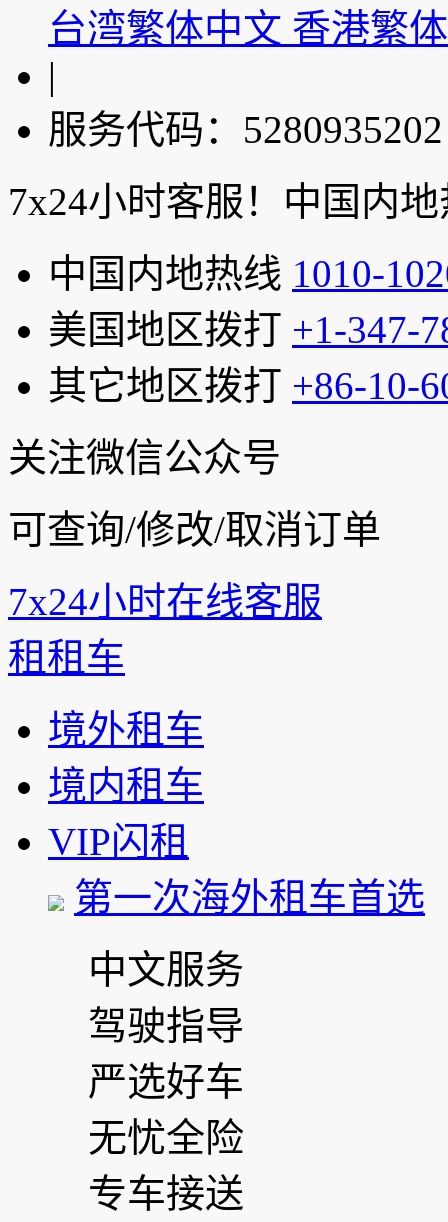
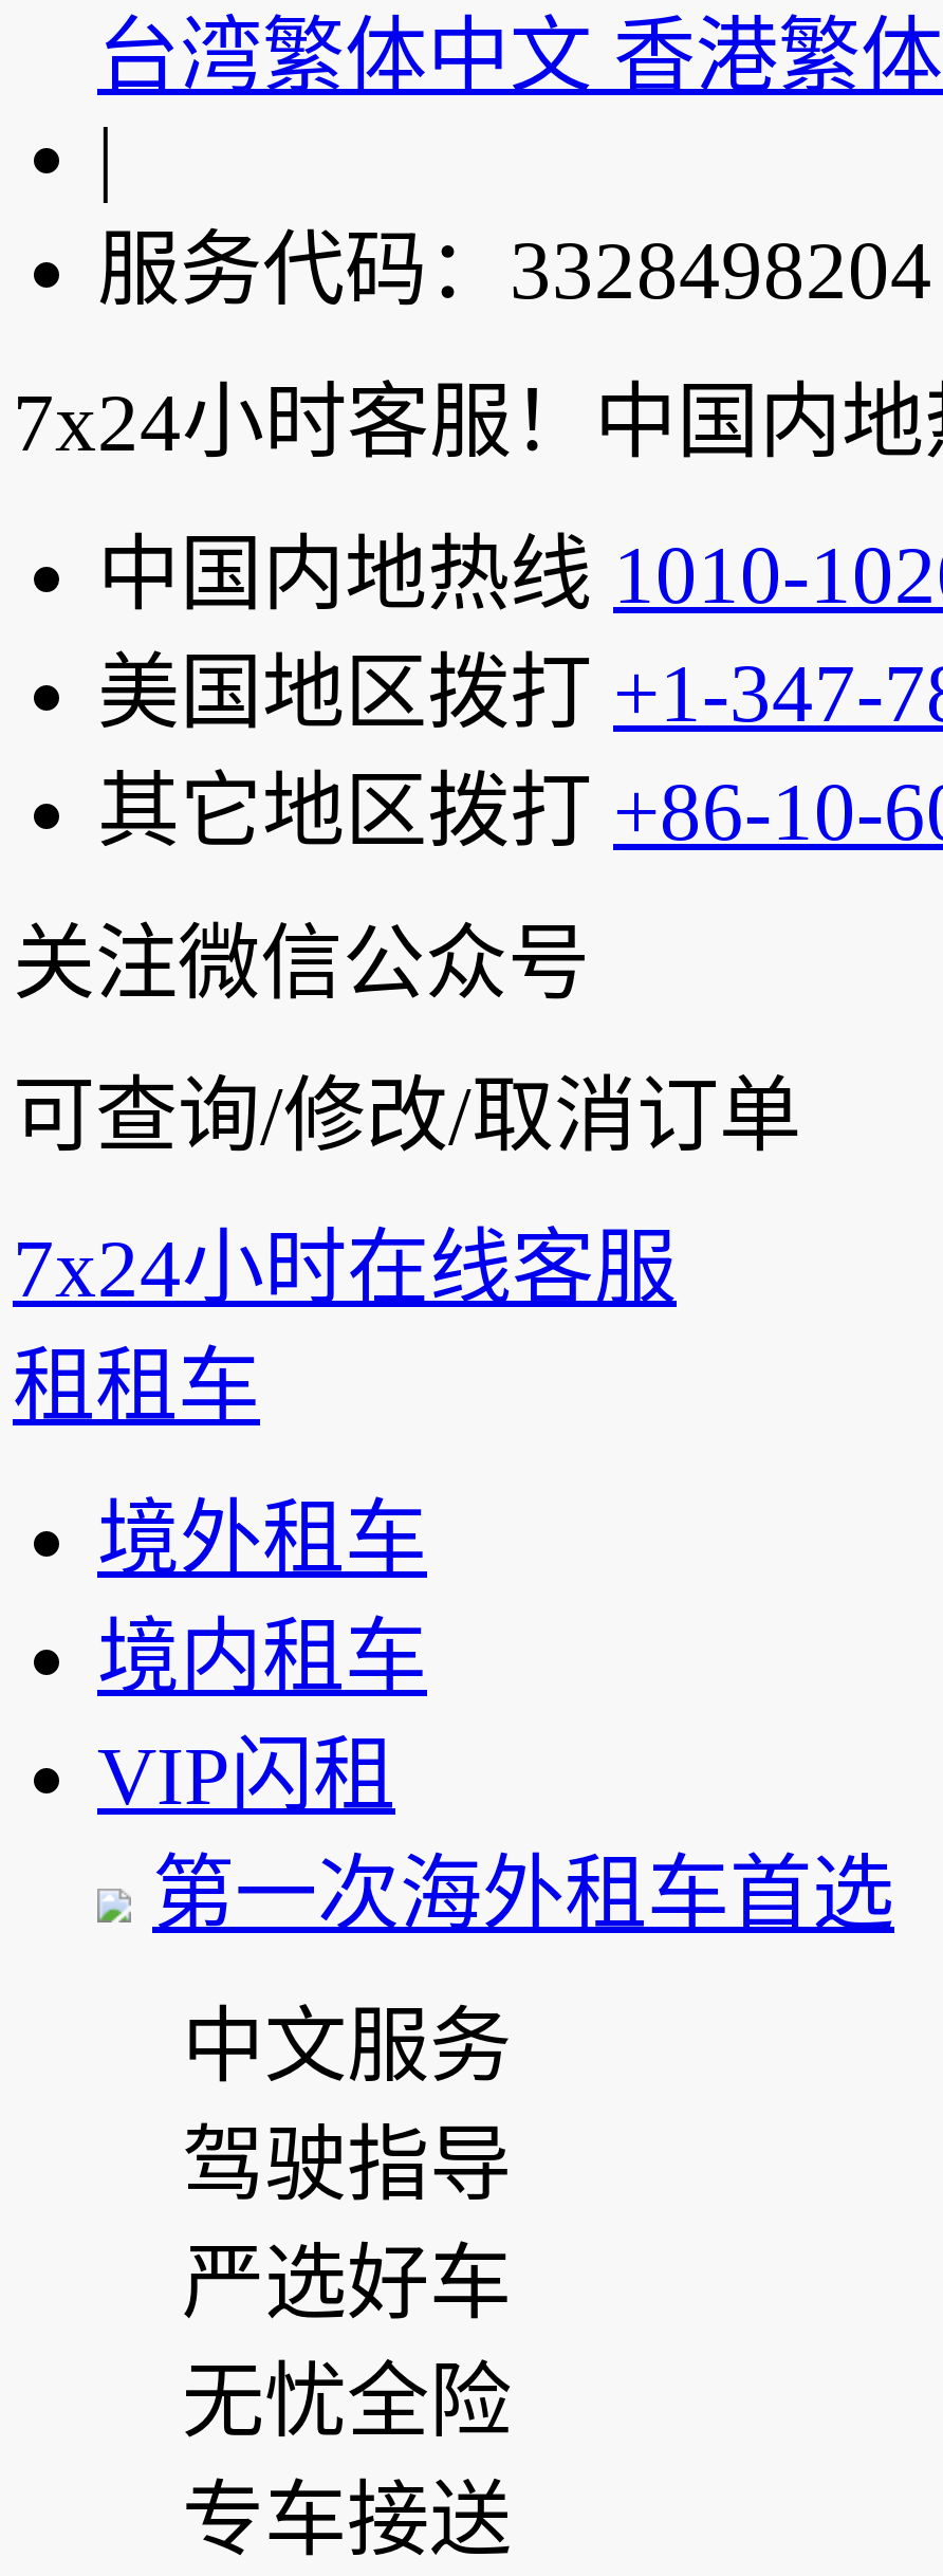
[48,108,443,151] 服务代码：5280935202 -> [97,224,932,315] 服务代码：3328498204

